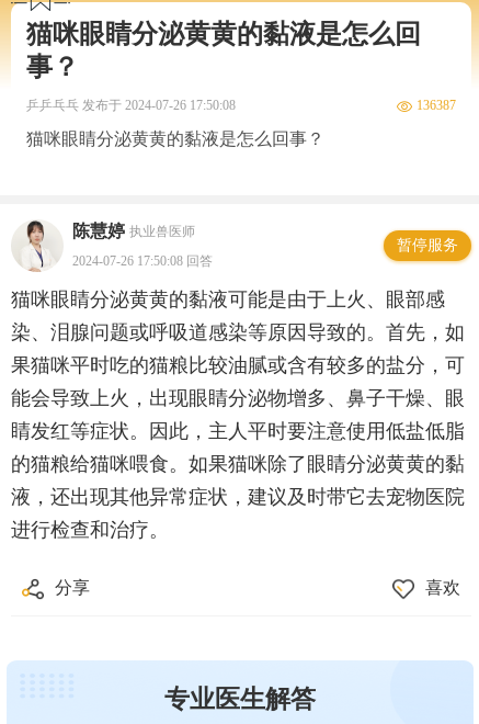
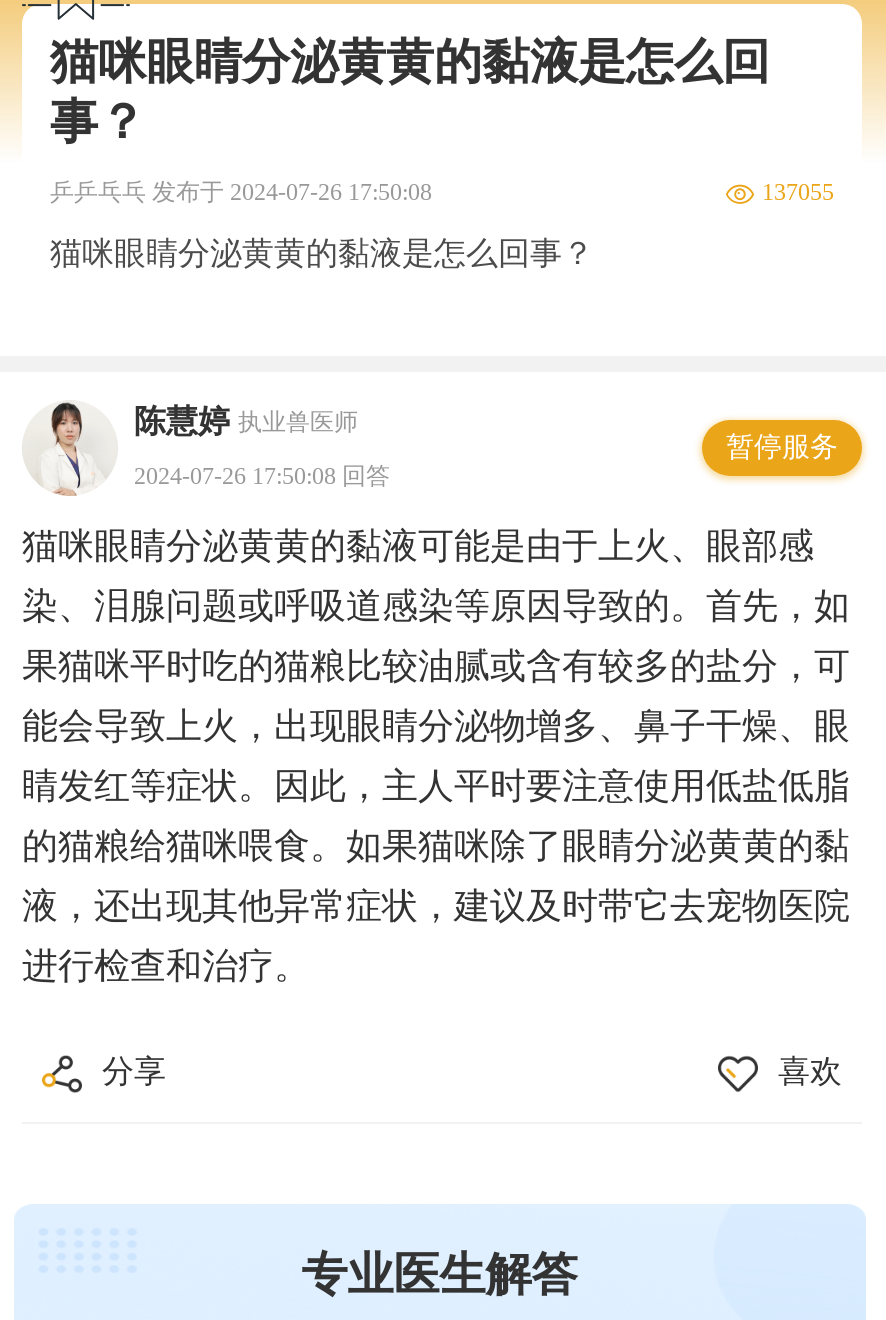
[417,98,456,113] 136387 -> [762,178,834,206] 137055

